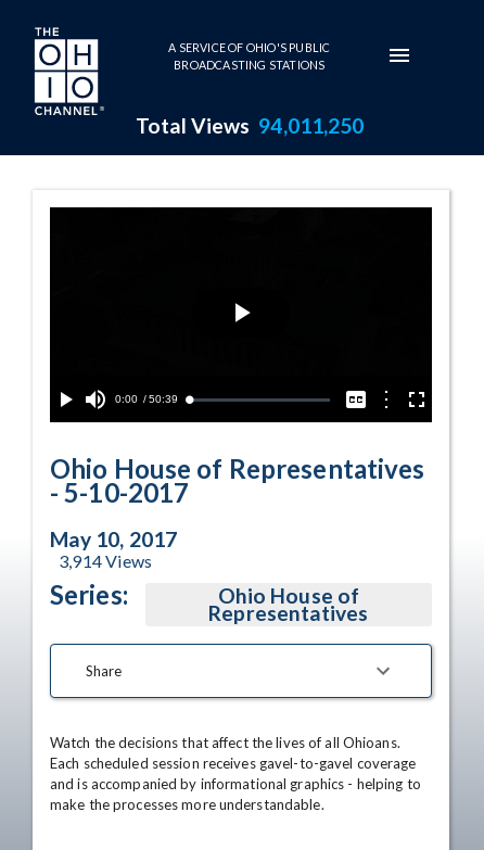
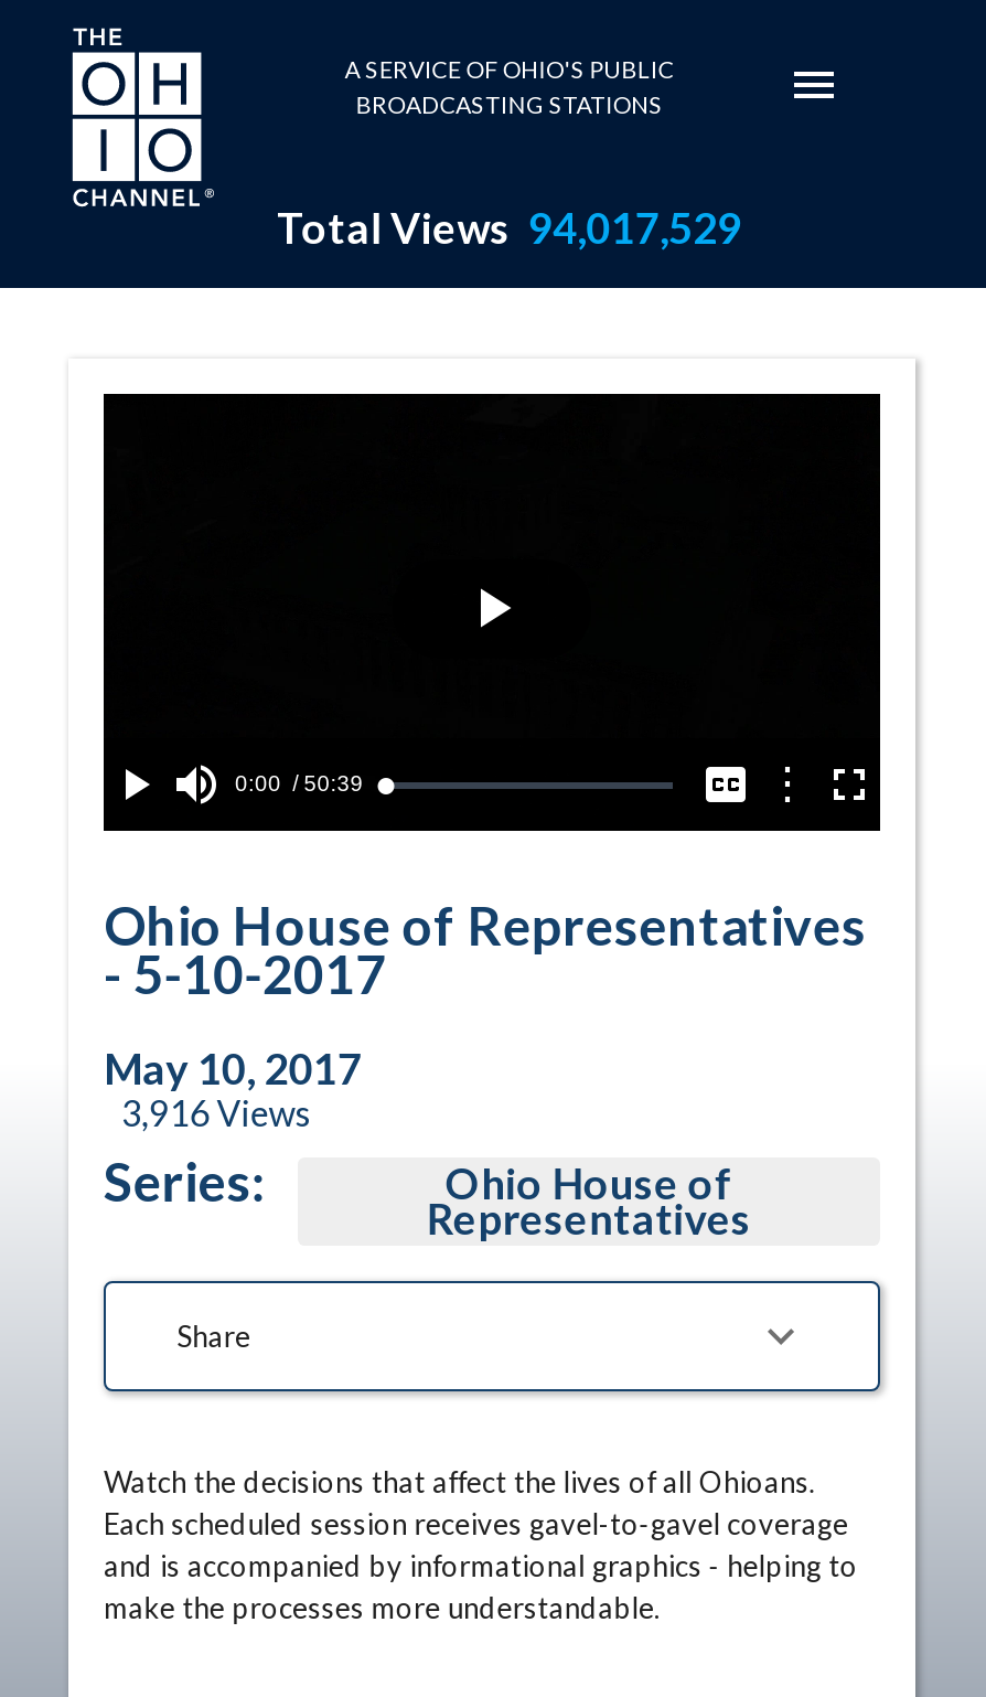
[135,113,364,138] Total Views 94,011,250 -> [277,202,742,253] Total Views 94,017,529
[59,550,152,571] 3,914 Views -> [121,1091,311,1133] 3,916 Views

